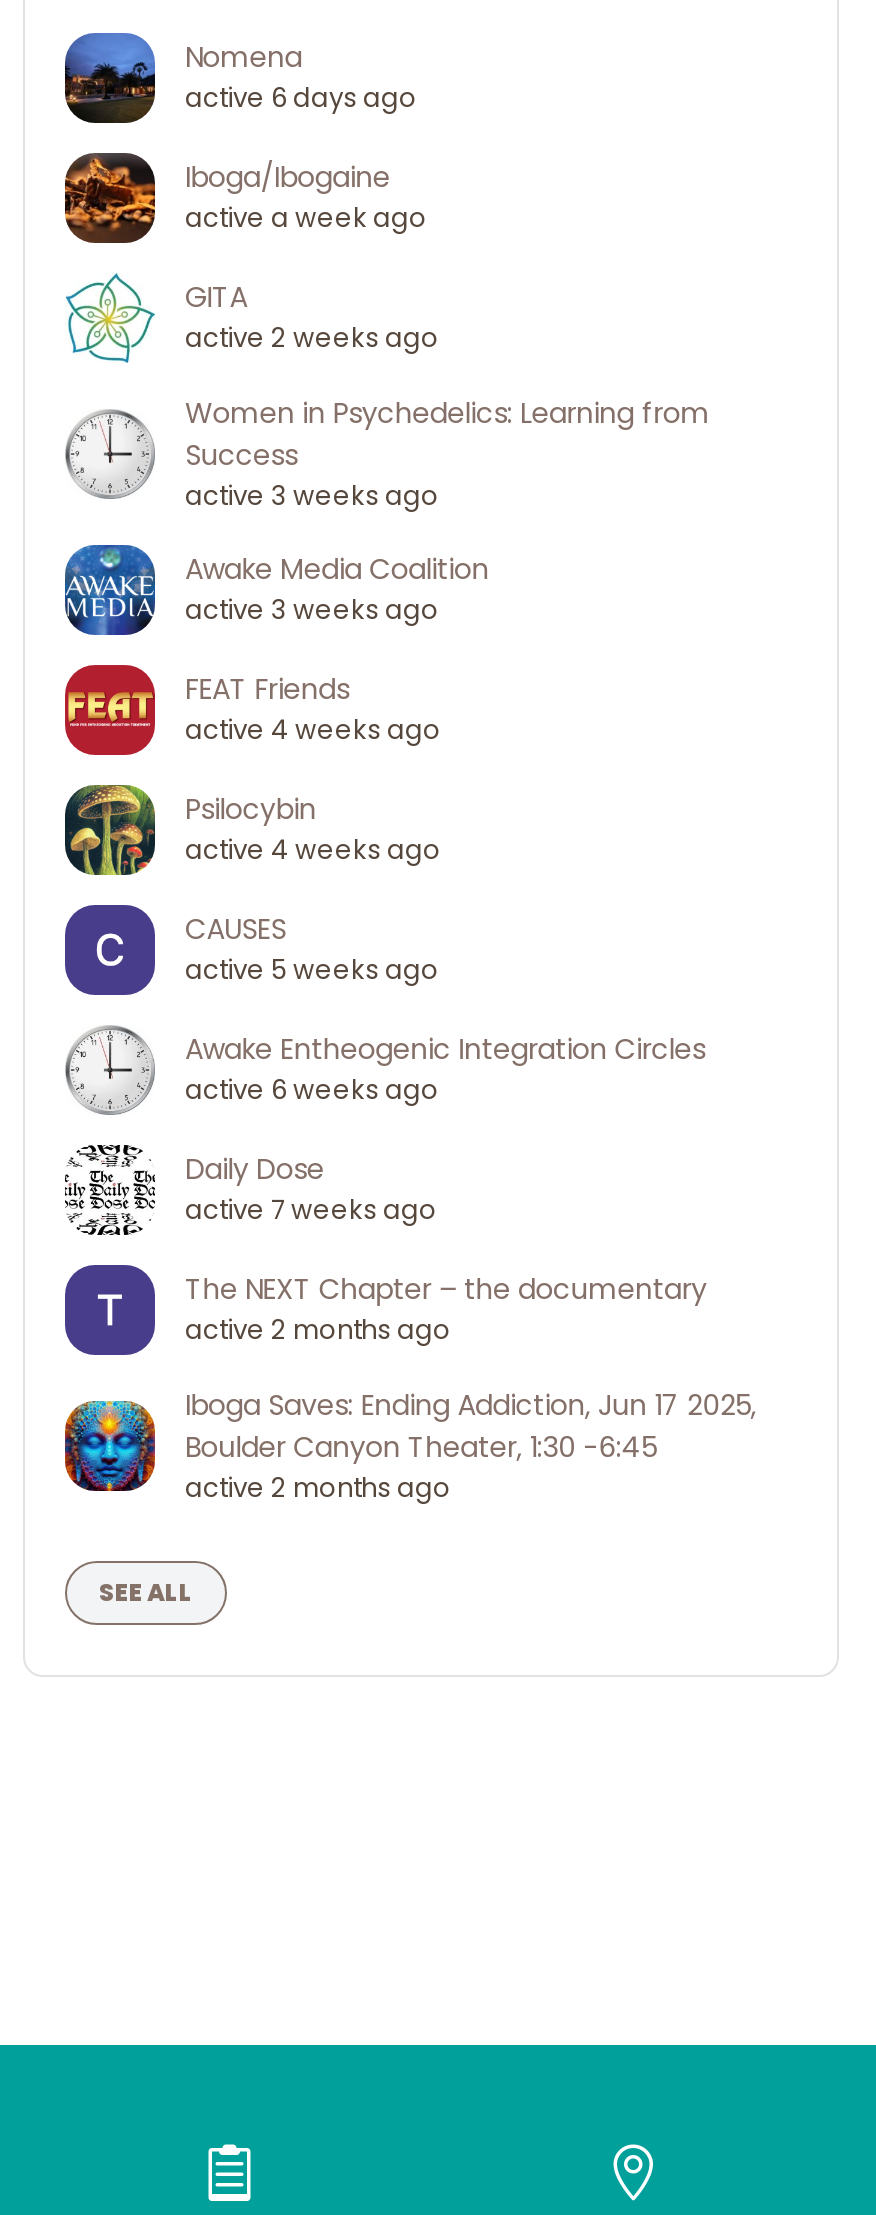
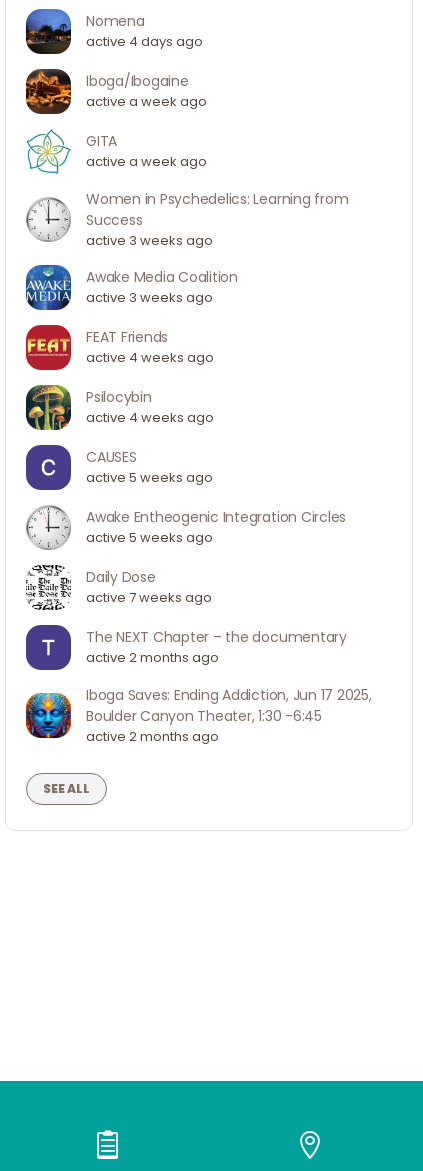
[185,79,417,117] active 6 days ago -> [86,32,203,51] active 4 days ago
[185,319,439,357] active 2 weeks ago -> [86,152,207,171] active a week ago
[185,1071,439,1109] active 6 weeks ago -> [86,528,213,547] active 5 weeks ago

